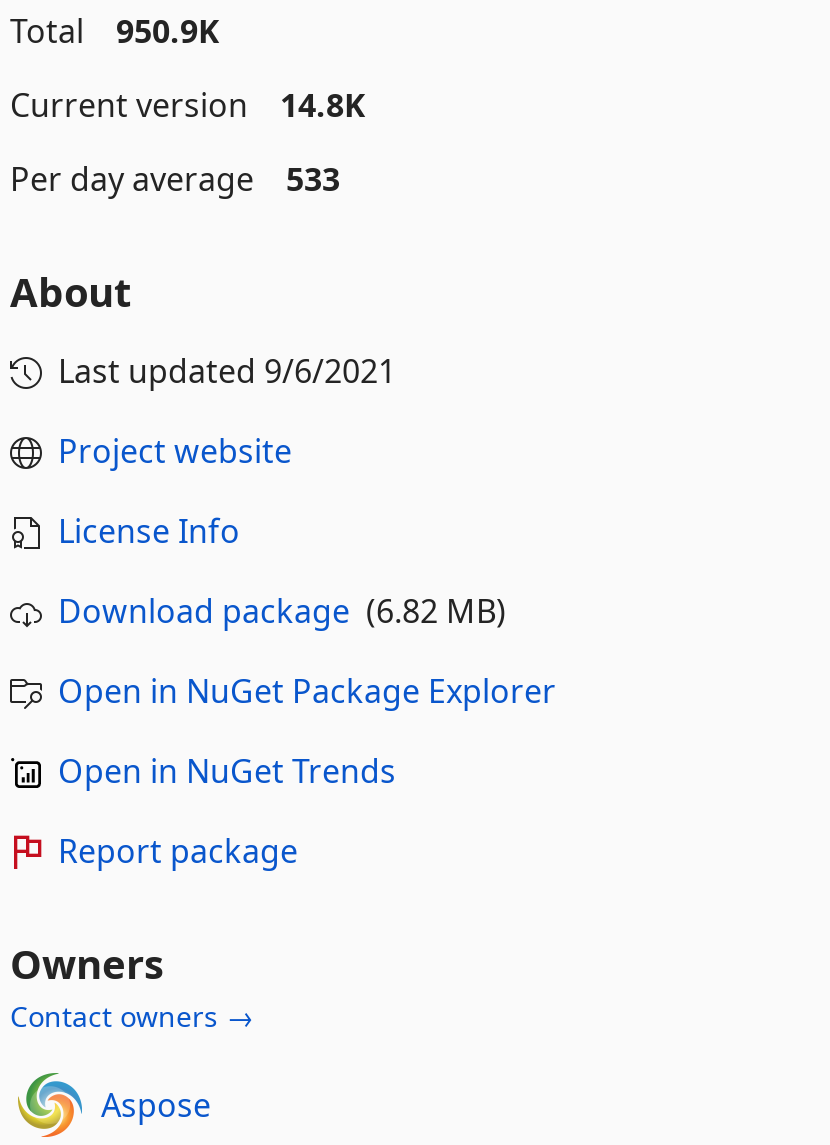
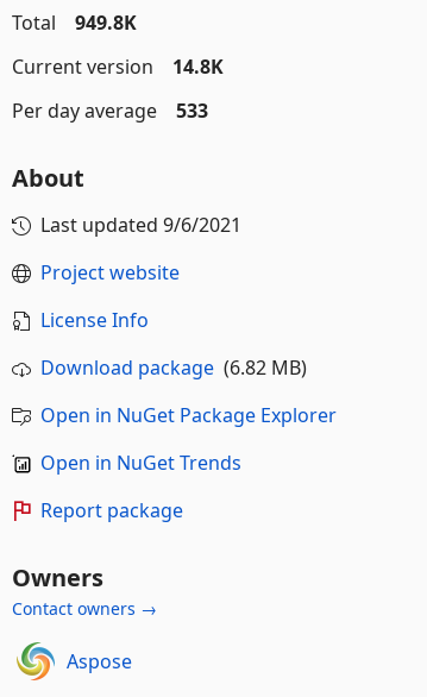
[10,10,220,54] Total 950.9K -> [12,10,137,36] Total 949.8K

